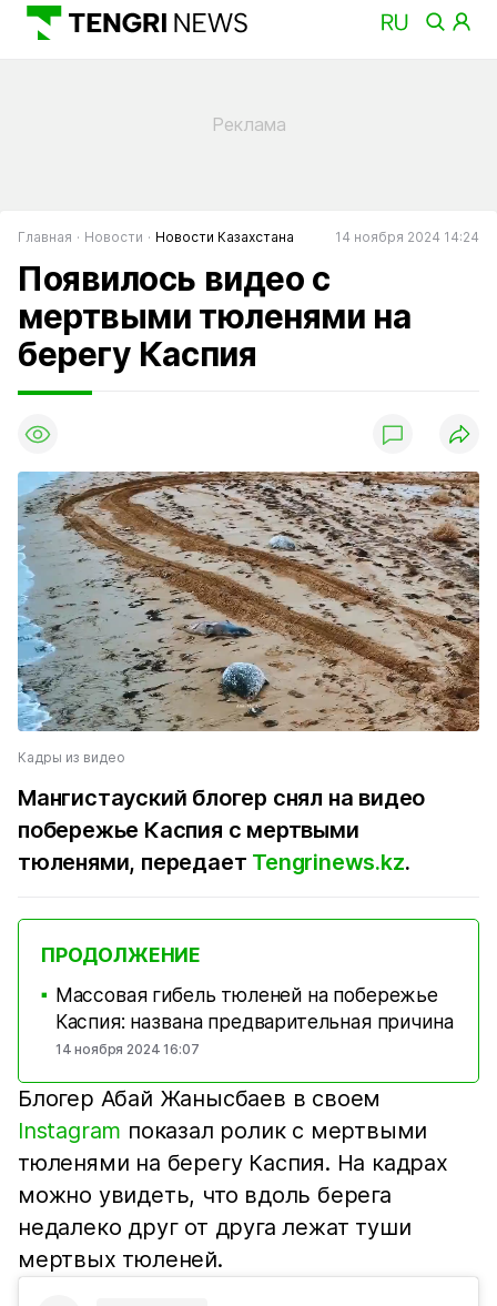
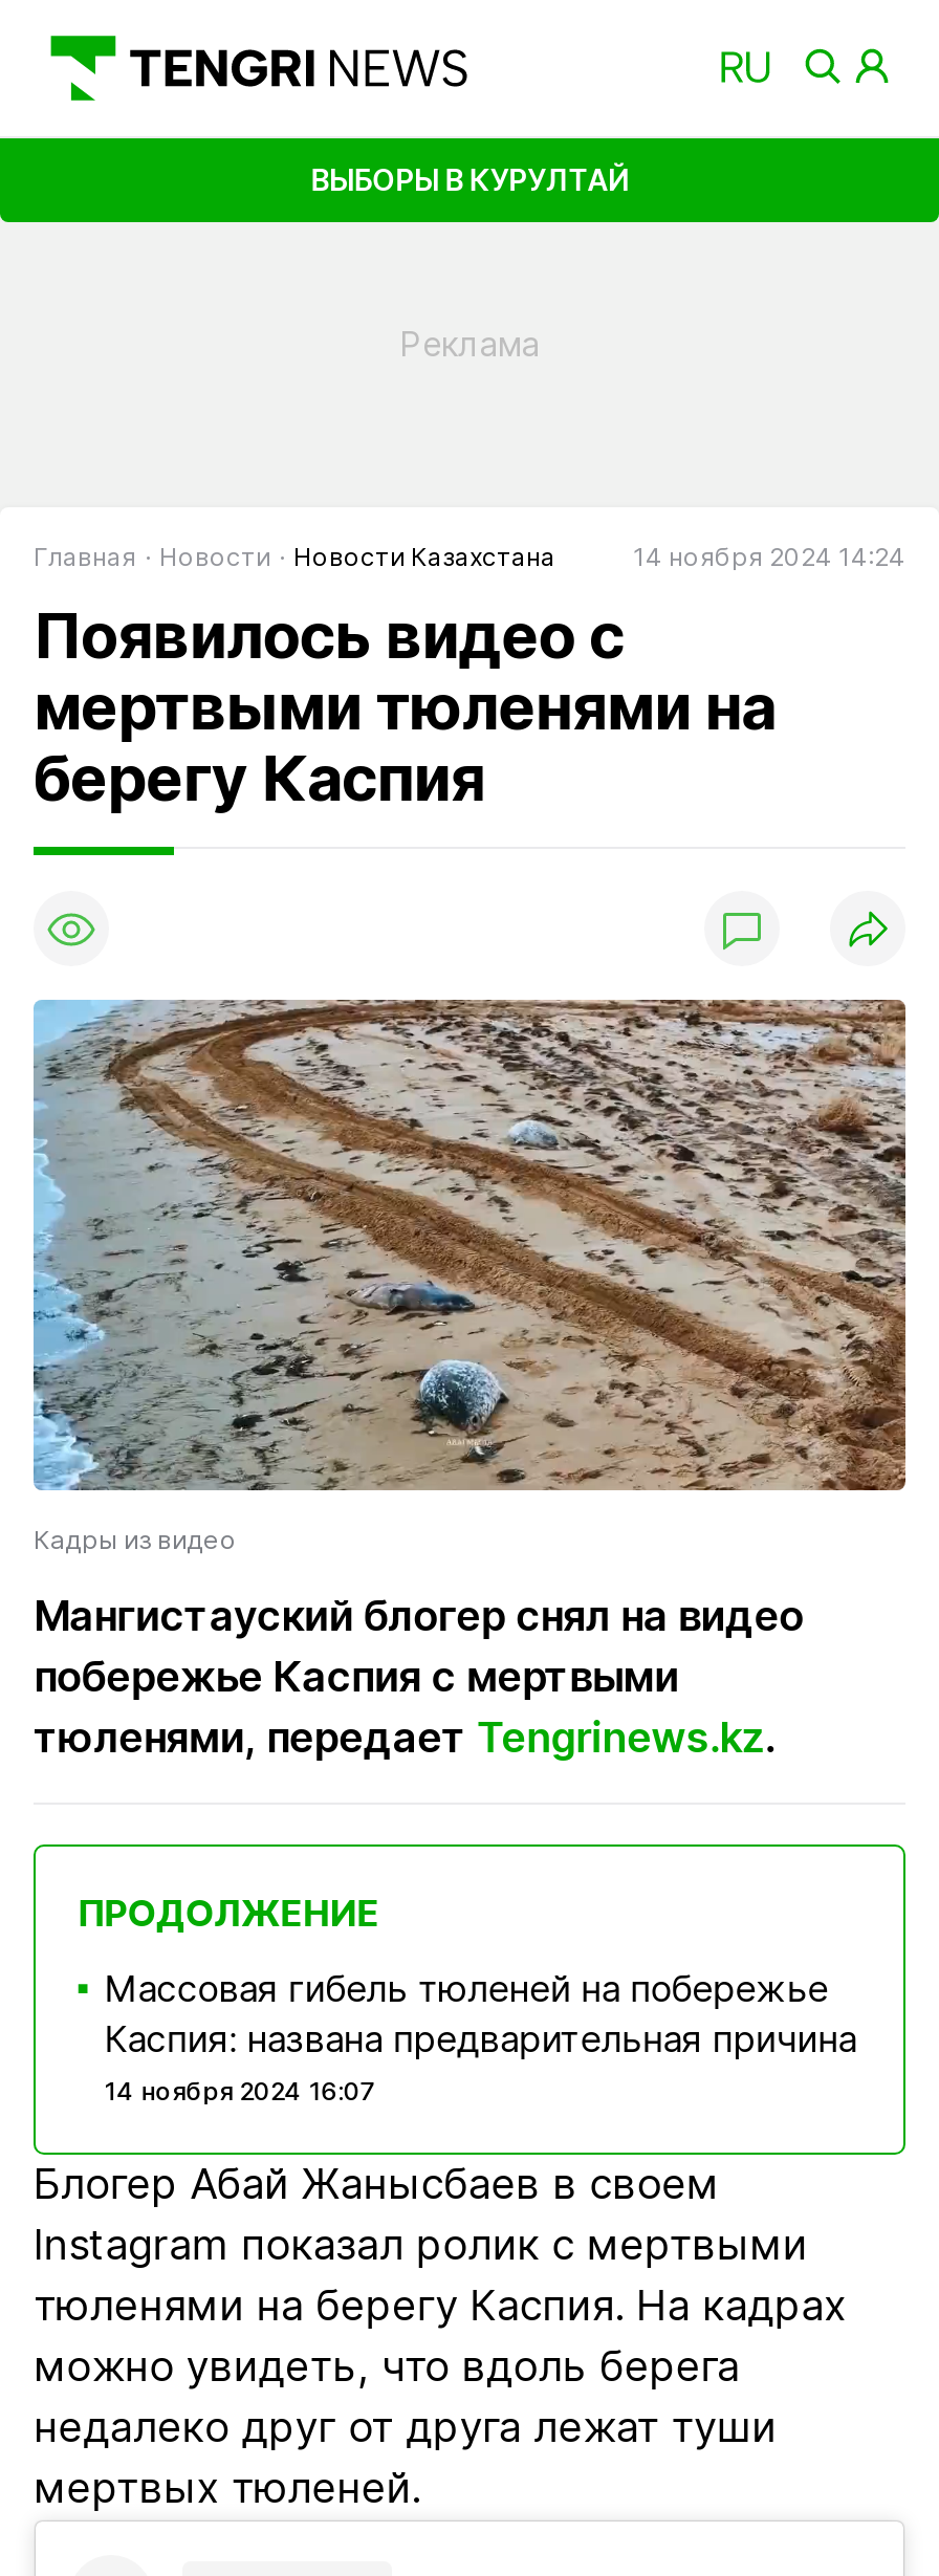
none -> [311,161,628,196] ВЫБОРЫ В КУРУЛТАЙ

